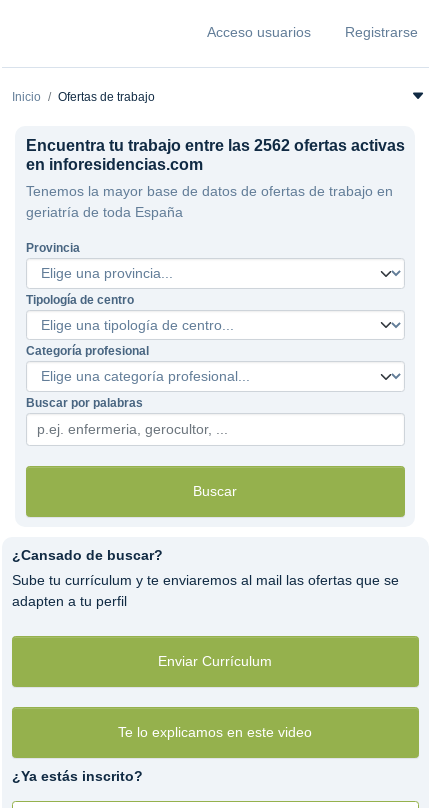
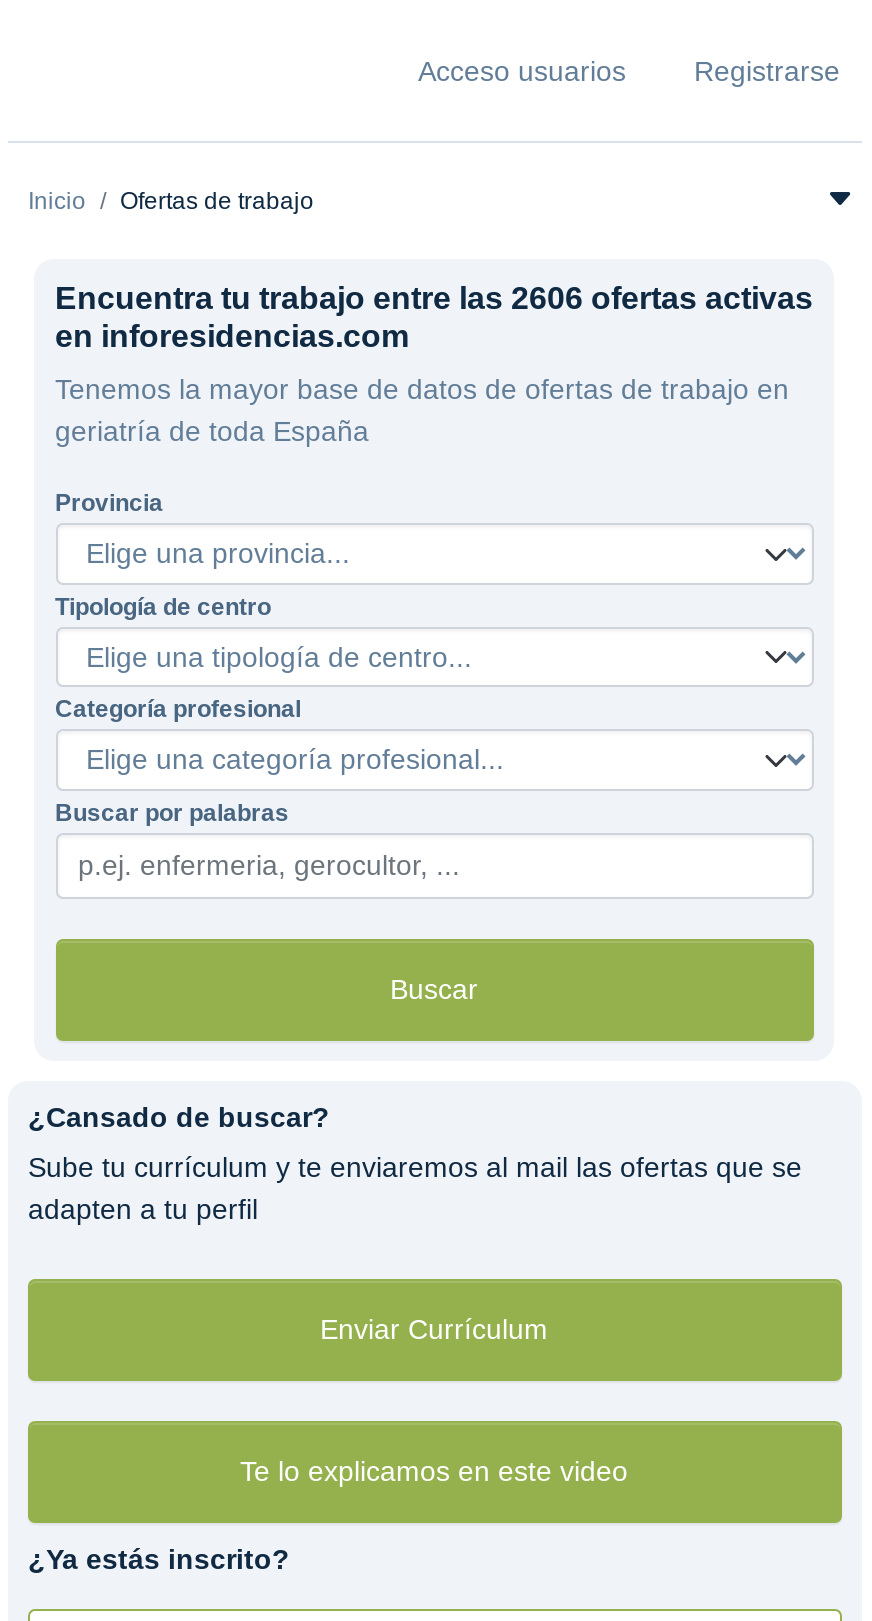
[25,137,404,154] Encuentra tu trabajo entre las 2562 ofertas activas -> [55,281,813,315] Encuentra tu trabajo entre las 2606 ofertas activas

